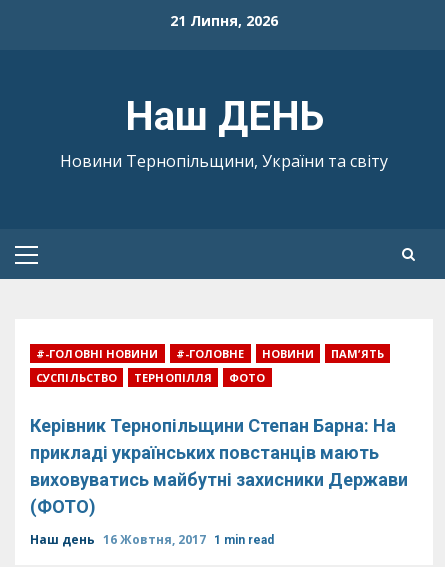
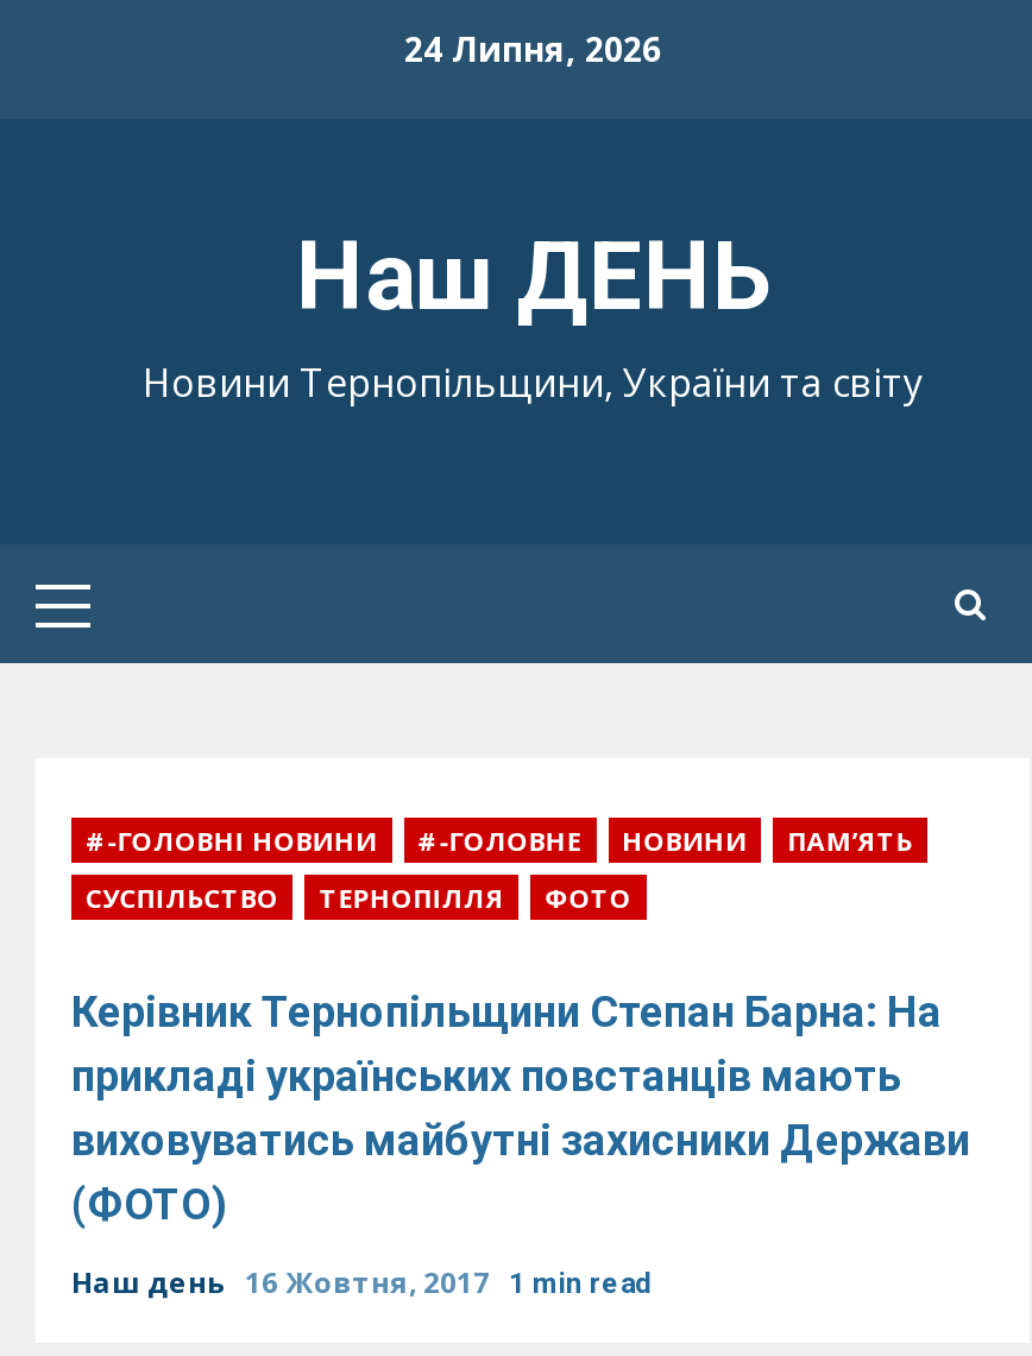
[170,11,278,30] 21 Липня, 2026 -> [404,26,661,71] 24 Липня, 2026

